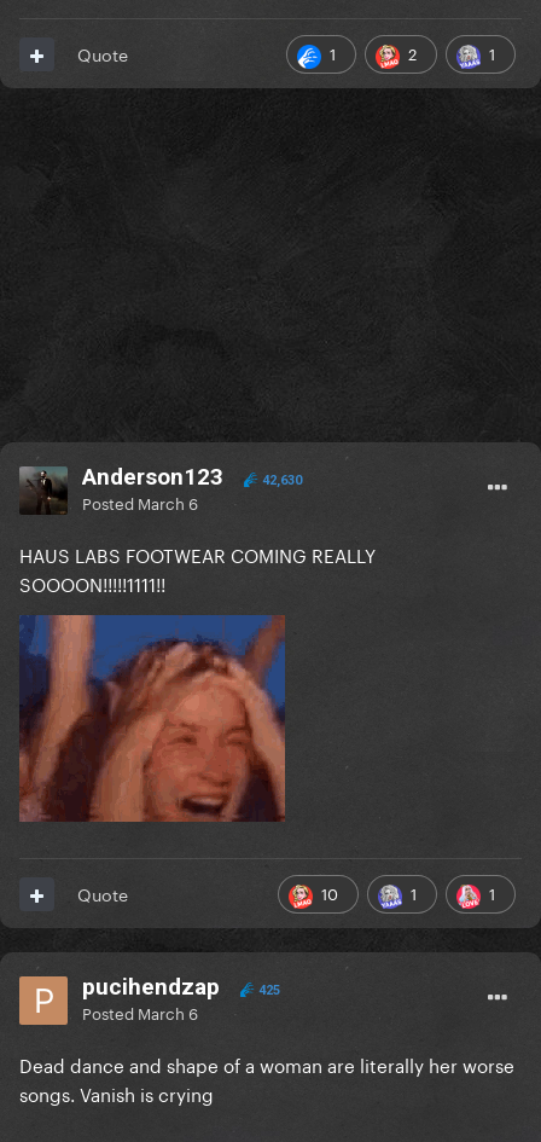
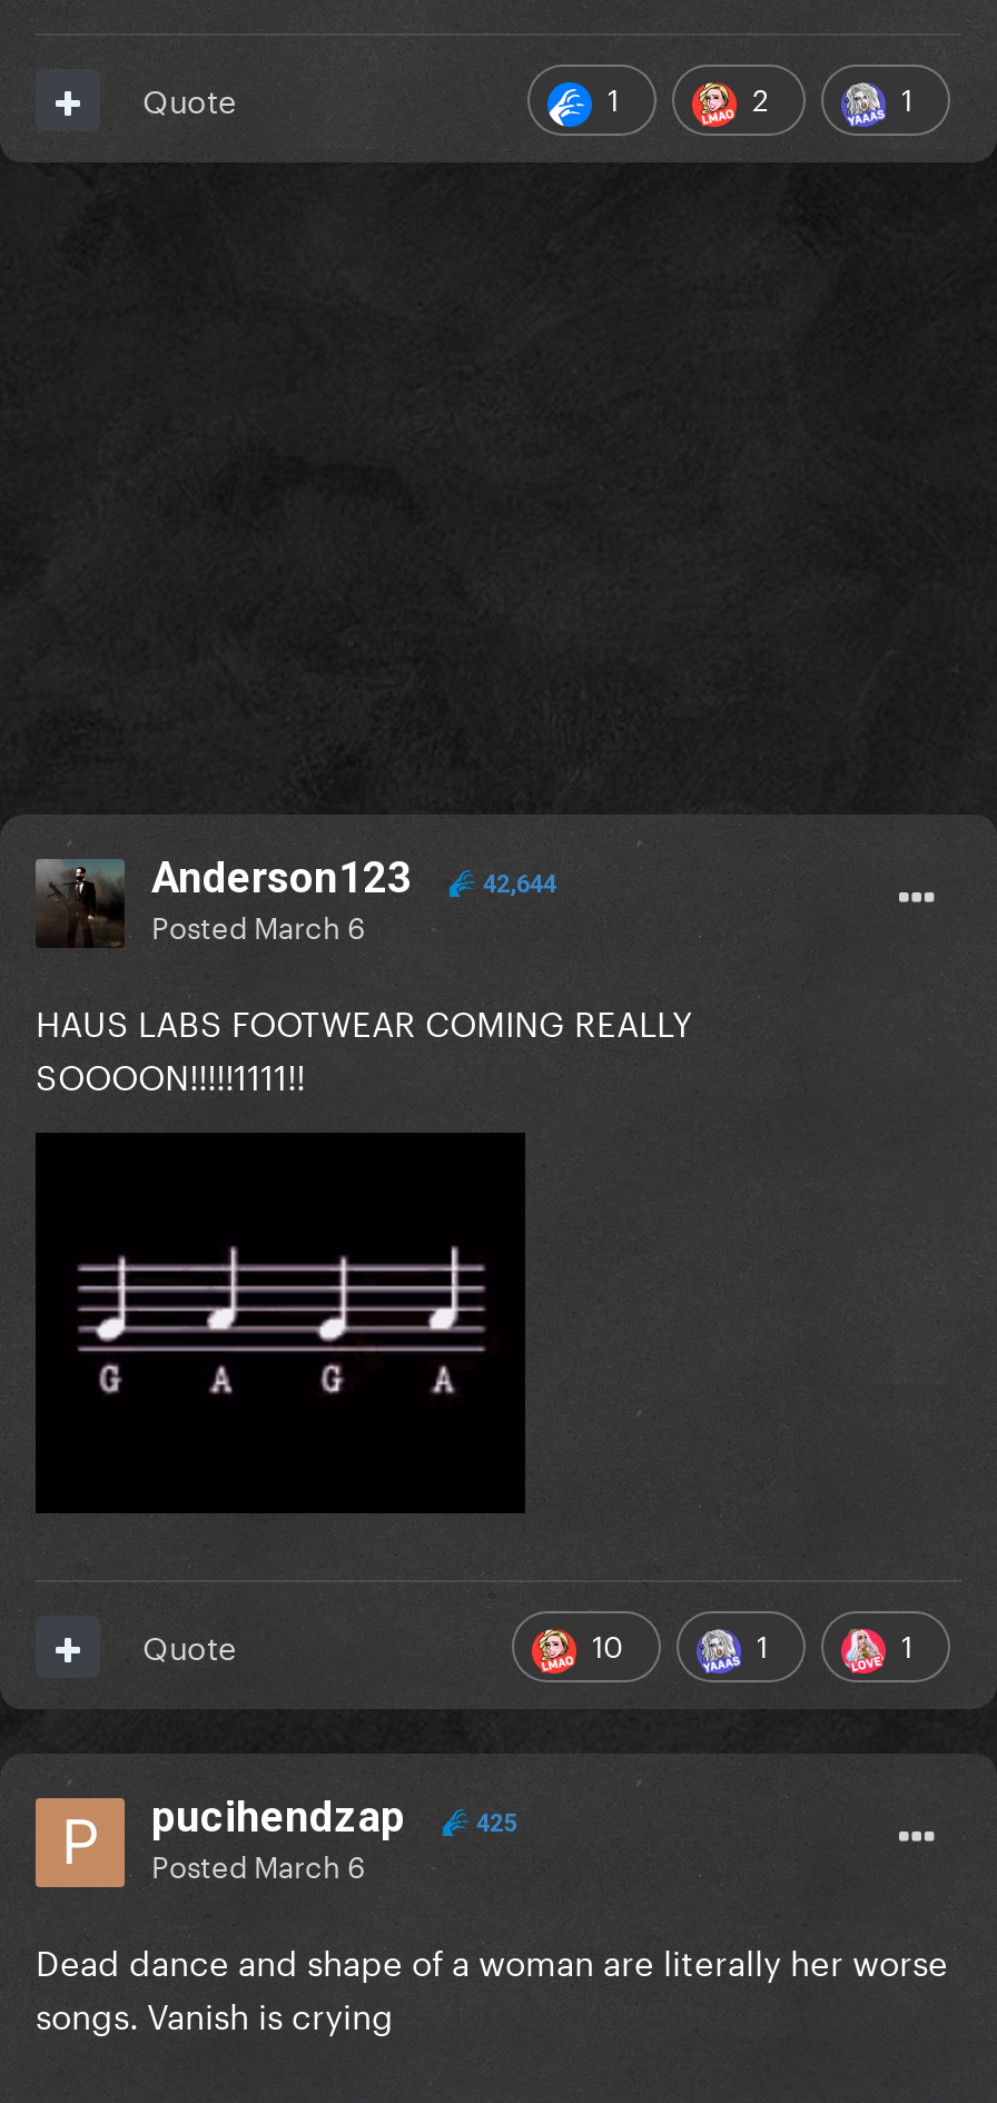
[258,473,302,489] 42,630 -> [476,871,556,900] 42,644
[18,614,286,823] [image] -> [36,1133,527,1513] [image]

